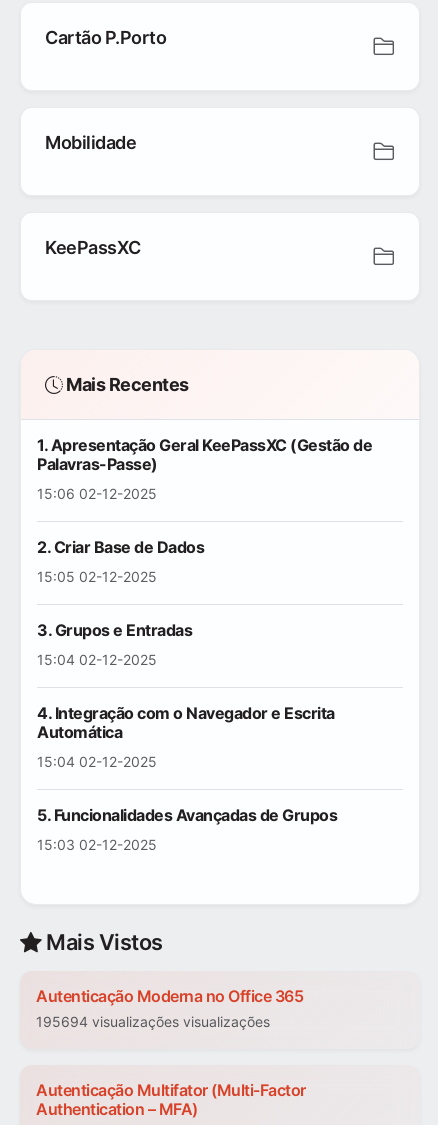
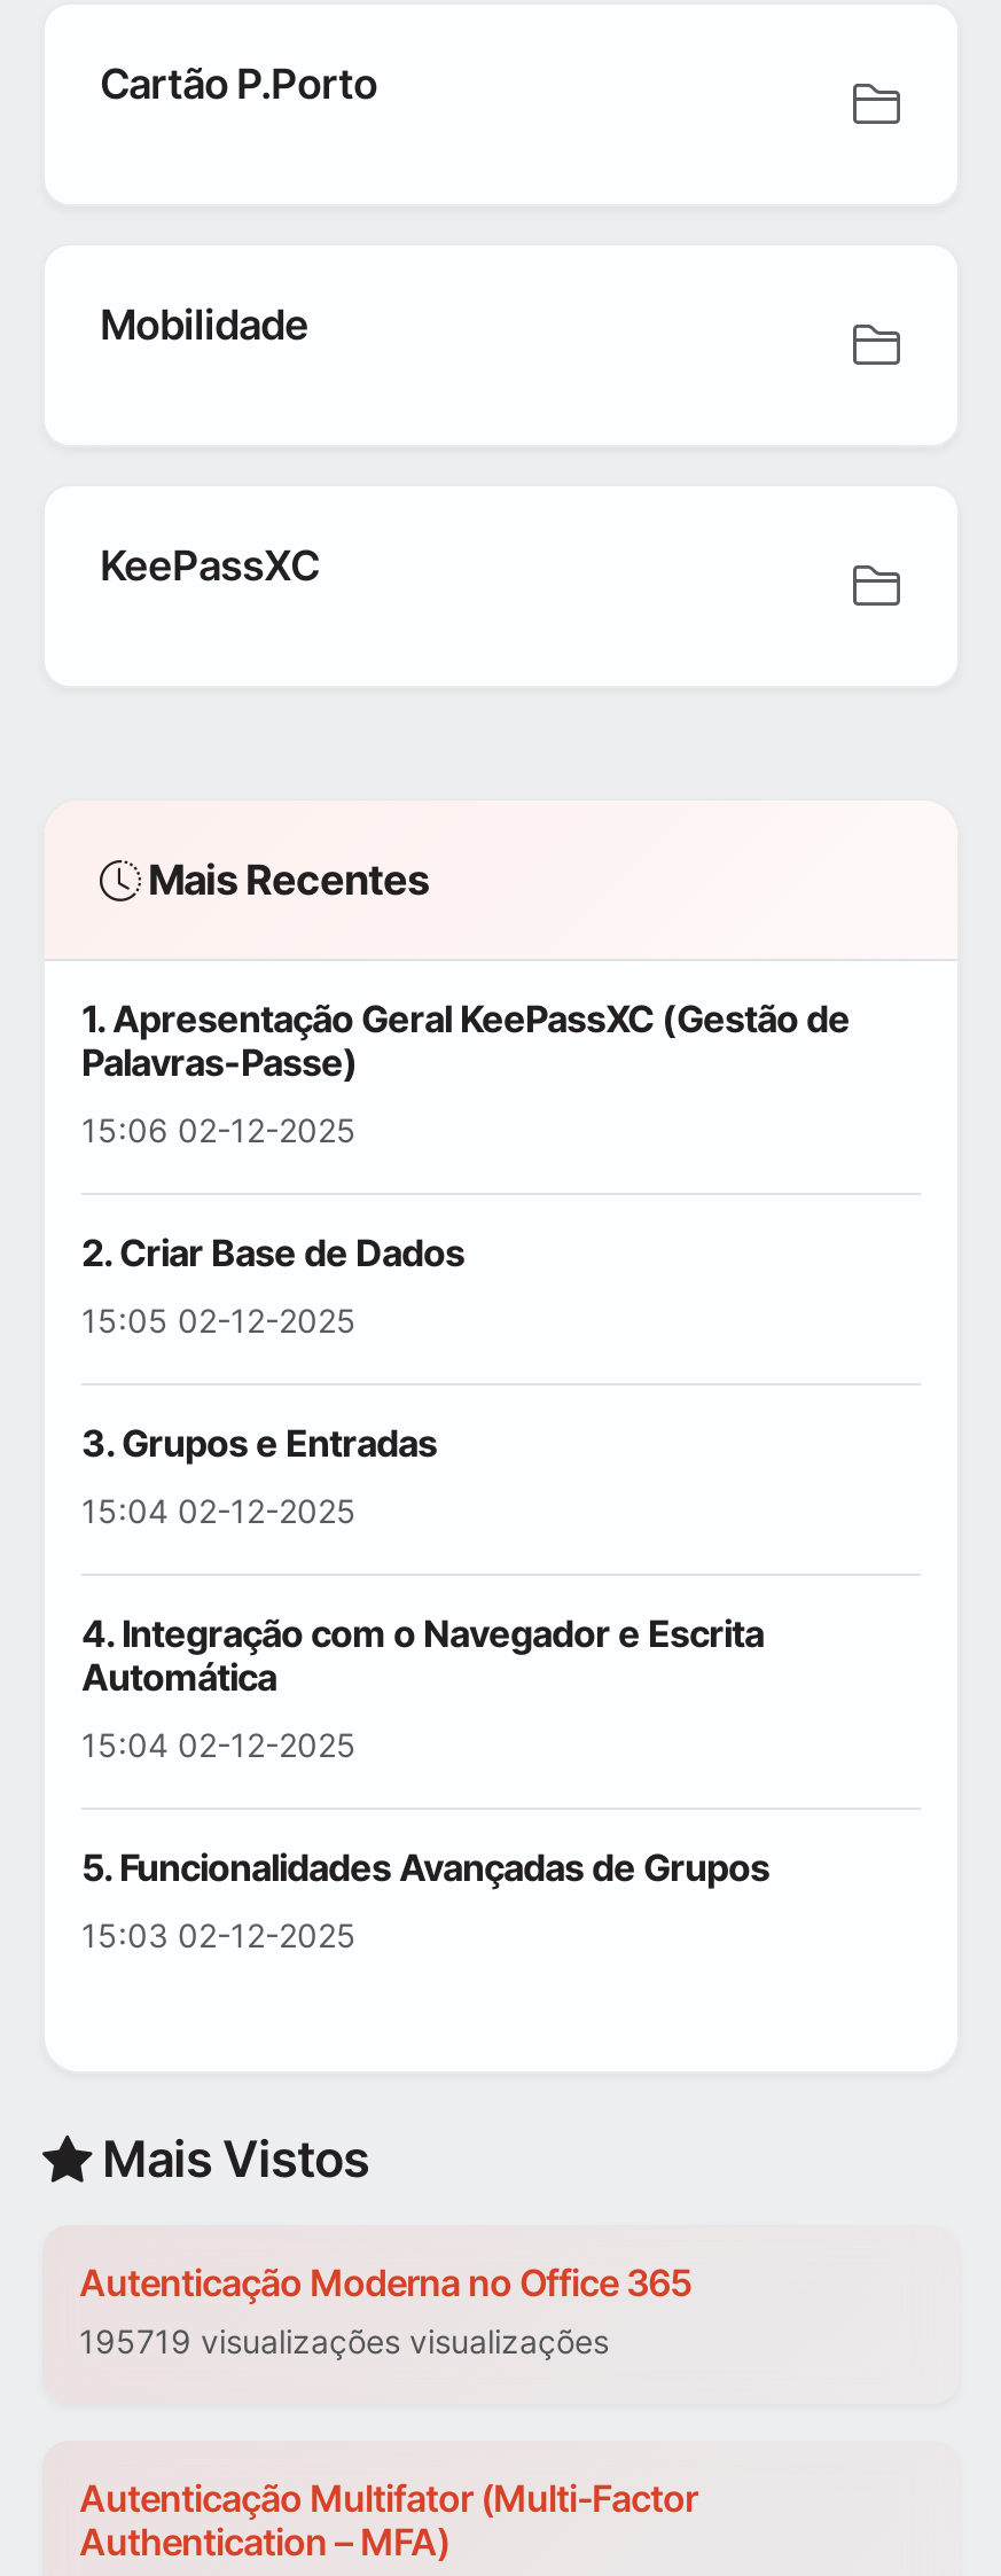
[36,1013,270,1030] 195694 visualizações visualizações -> [79,2323,609,2362] 195719 visualizações visualizações

